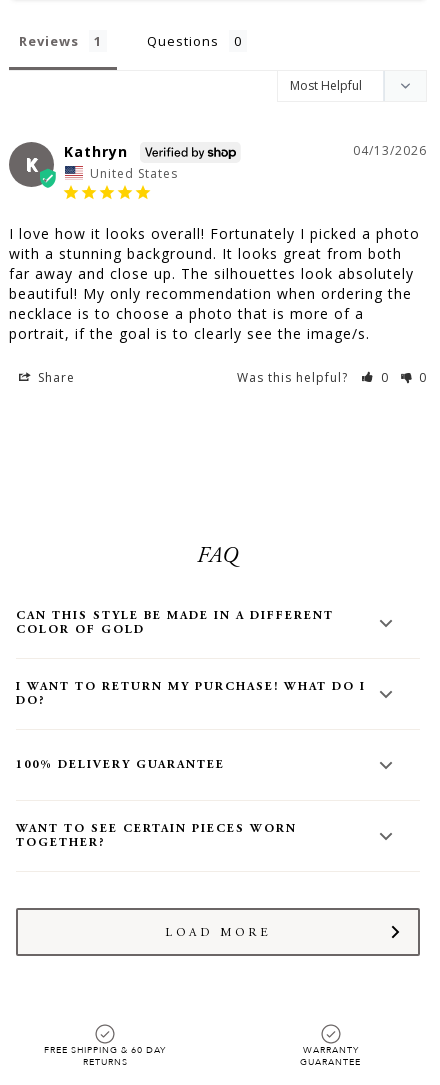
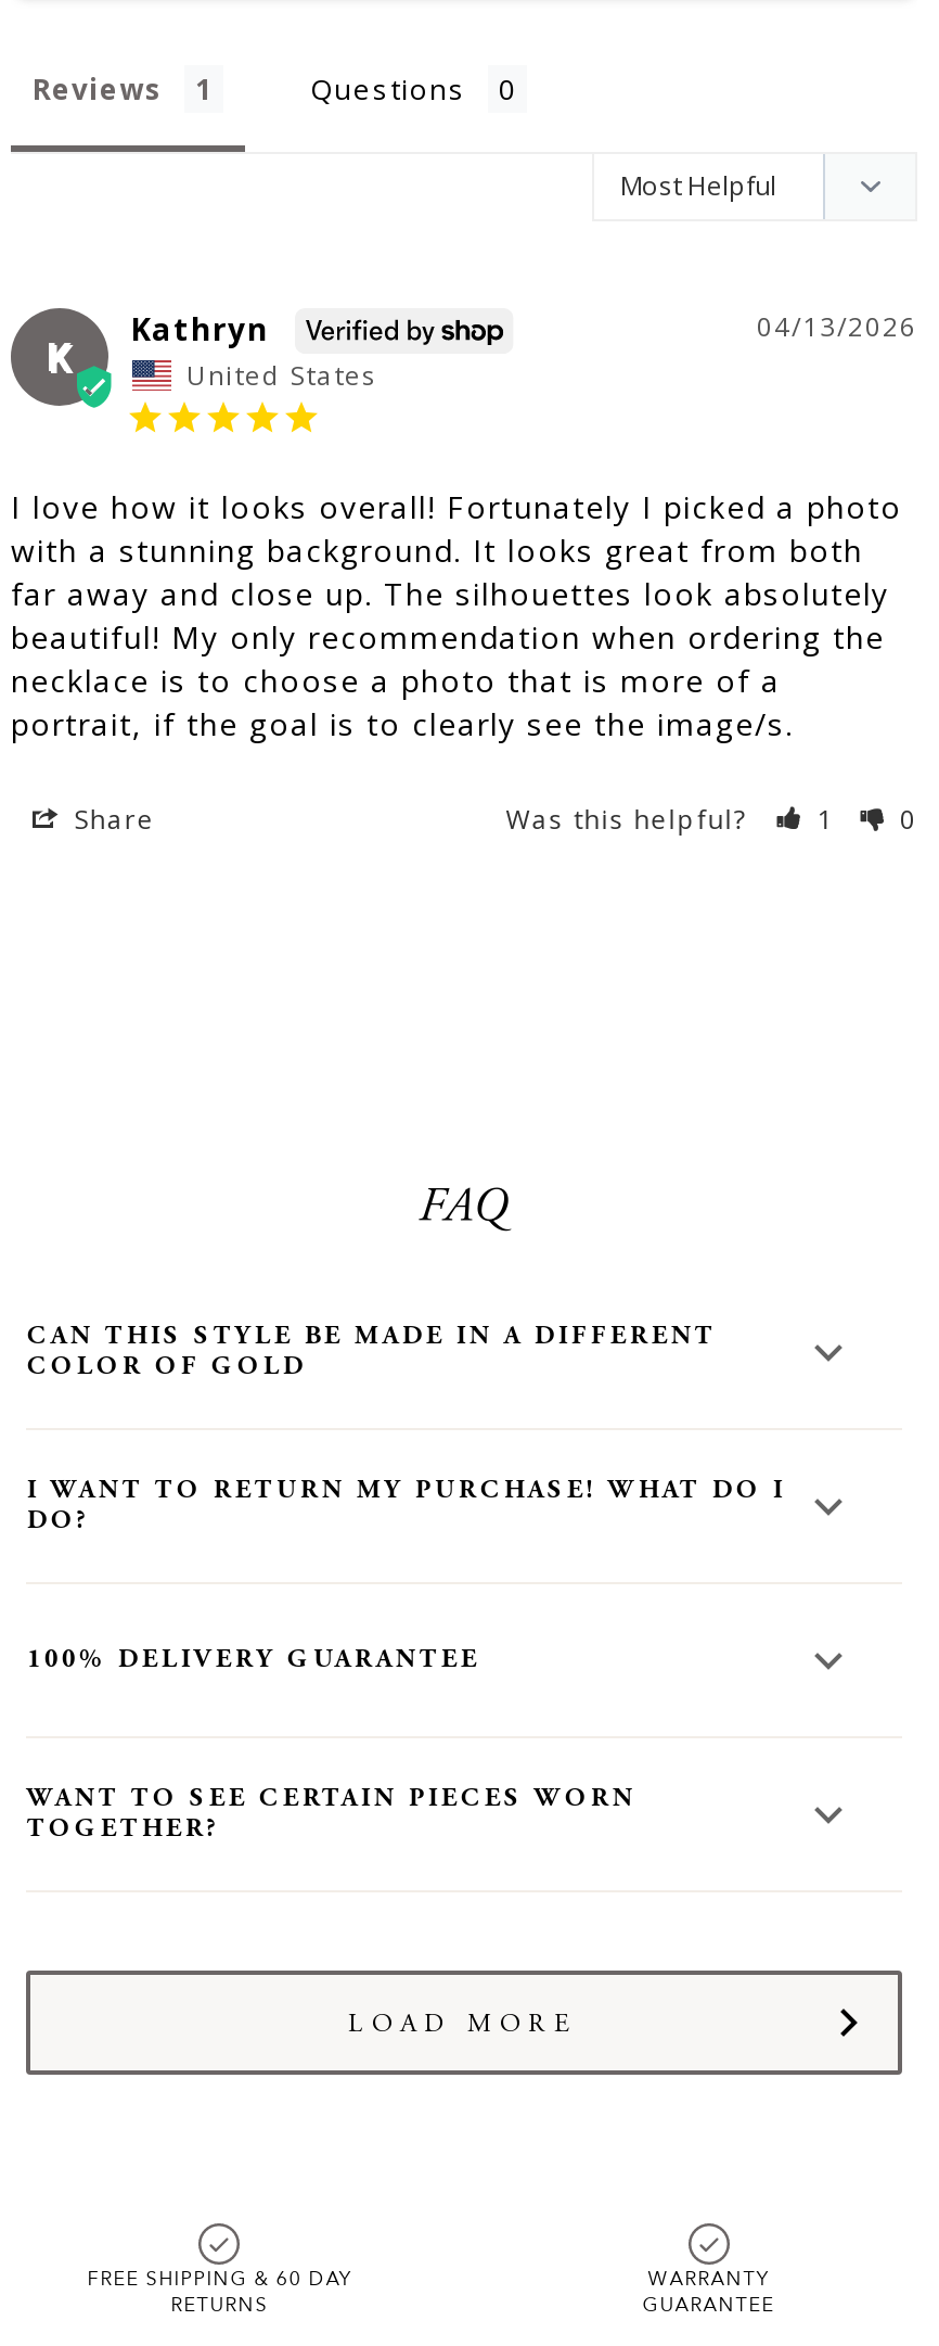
[237,369,427,386] Was this helpful? 0 0 -> [506,800,917,837] Was this helpful? 1 0

